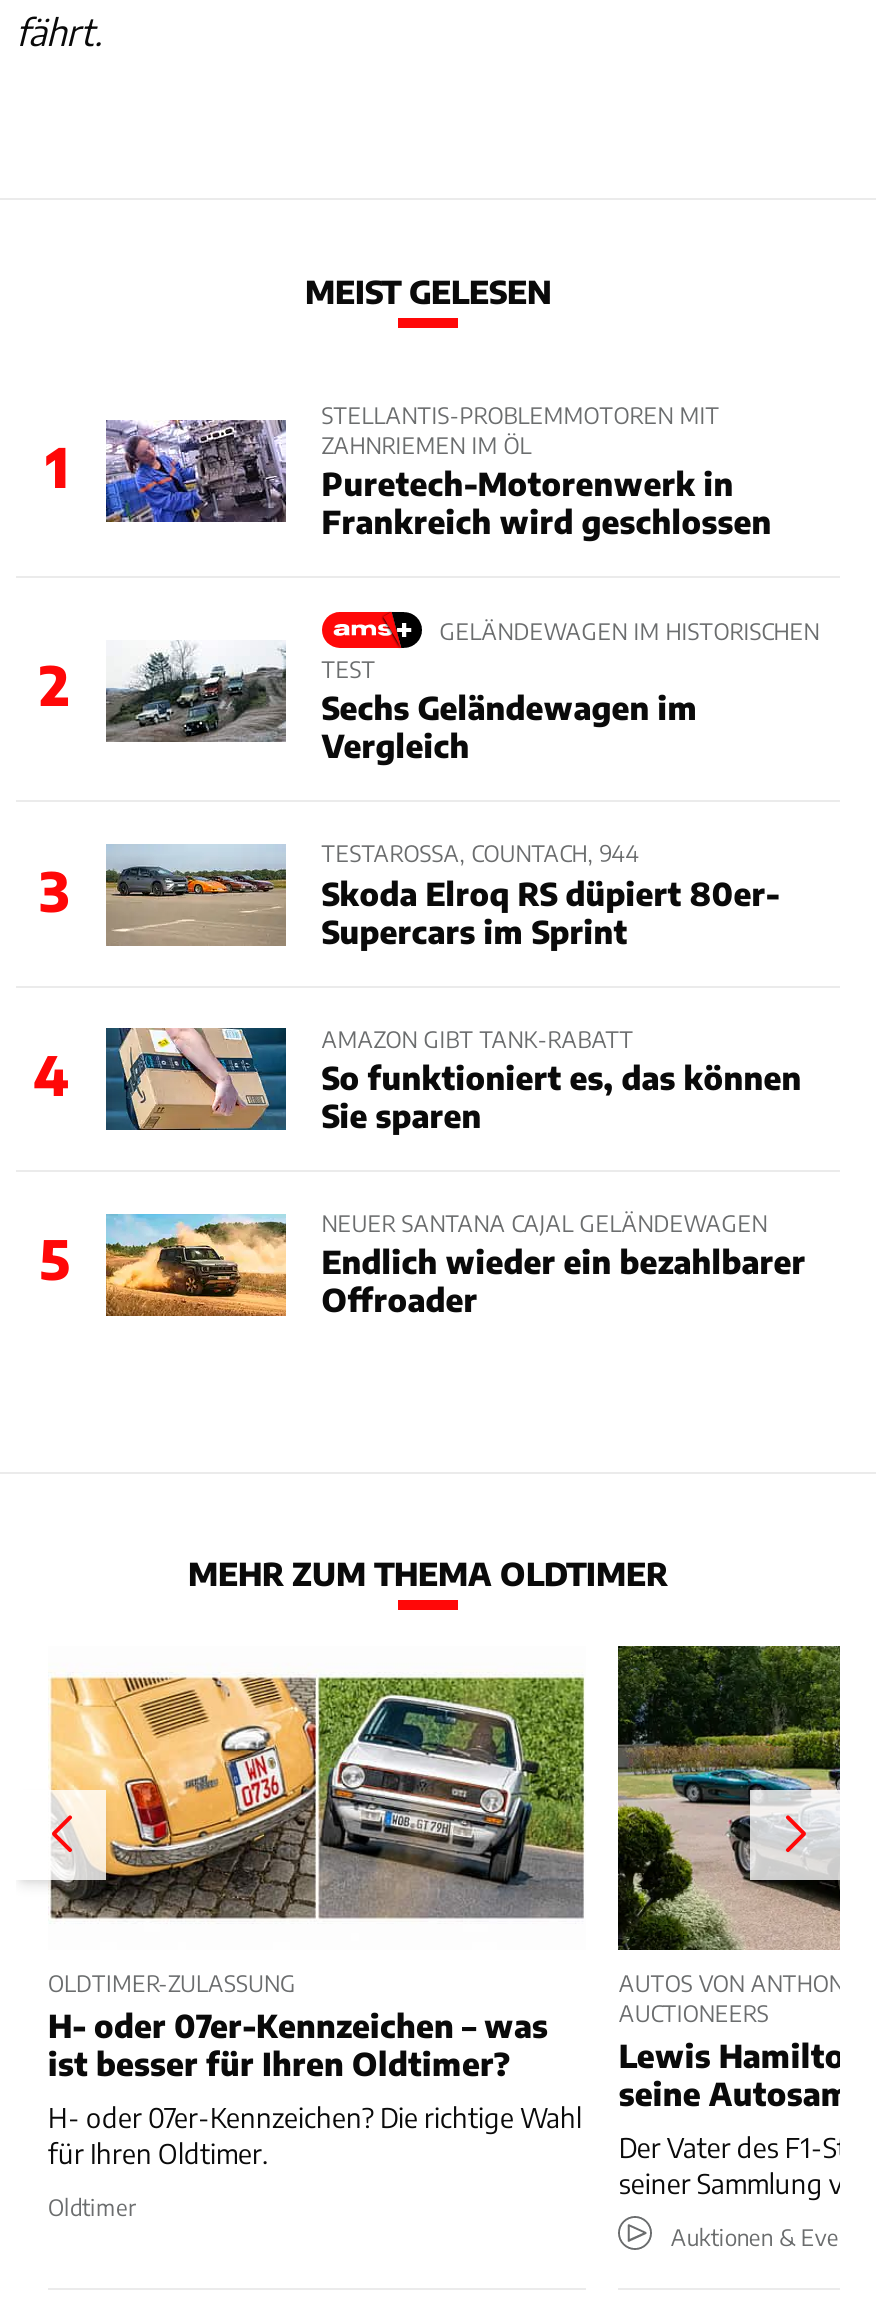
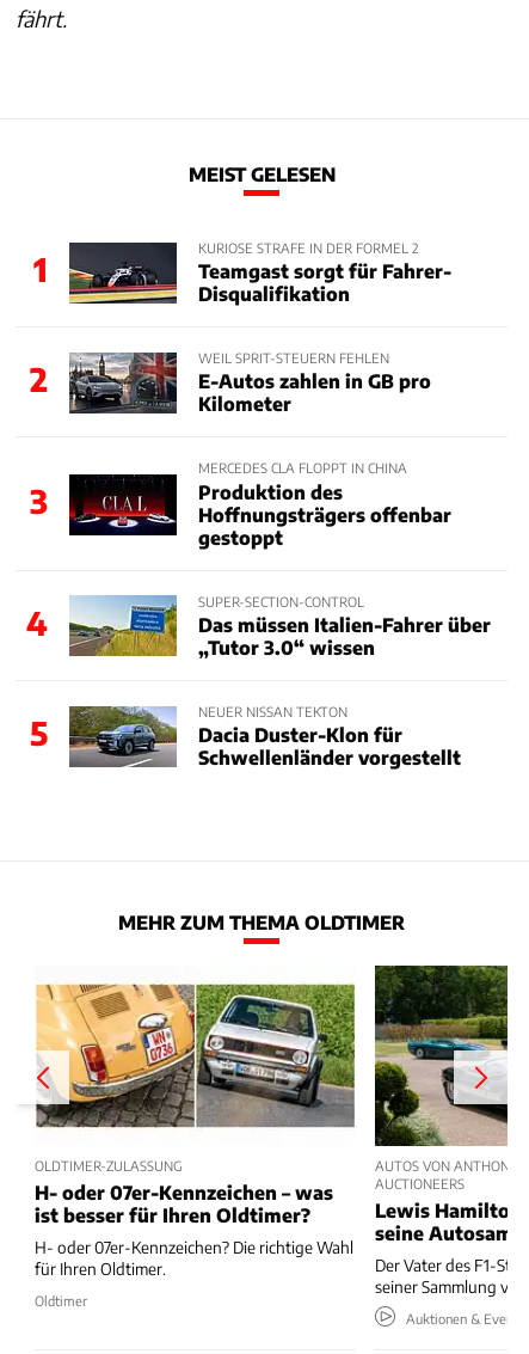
[104,400,772,540] [image] | STELLANTIS-PROBLEMMOTOREN MIT | ZAHNRIEMEN IM ÖL | Puretech-Motorenwerk in | Frankreich wird geschlossen -> [68,239,451,305] [image] | KURIOSE STRAFE IN DER FORMEL 2 | Teamgast sorgt für Fahrer- | Disqualifikation
[106,617,820,765] [image] | GELÄNDEWAGEN IM HISTORISCHEN | TEST | Sechs Geländewagen im | Vergleich -> [68,349,431,415] [image] | WEIL SPRIT-STEUERN FEHLEN | E-Autos zahlen in GB pro | Kilometer
[104,839,780,949] [image] | TESTAROSSA, COUNTACH, 944 | Skoda Elroq RS düpiert 80er- | Supercars im Sprint -> [68,459,451,548] [image] | MERCEDES CLA FLOPPT IN CHINA | Produktion des | Hoffnungsträgers offenbar | gestoppt
[104,1023,802,1134] [image] | AMAZON GIBT TANK-RABATT | So funktioniert es, das können | Sie sparen -> [68,592,491,658] [image] | SUPER-SECTION-CONTROL | Das müssen Italien-Fahrer über | „Tutor 3.0“ wissen
[104,1208,806,1318] [image] | NEUER SANTANA CAJAL GELÄNDEWAGEN | Endlich wieder ein bezahlbarer | Offroader -> [68,703,461,769] [image] | NEUER NISSAN TEKTON | Dacia Duster-Klon für | Schwellenländer vorgestellt

